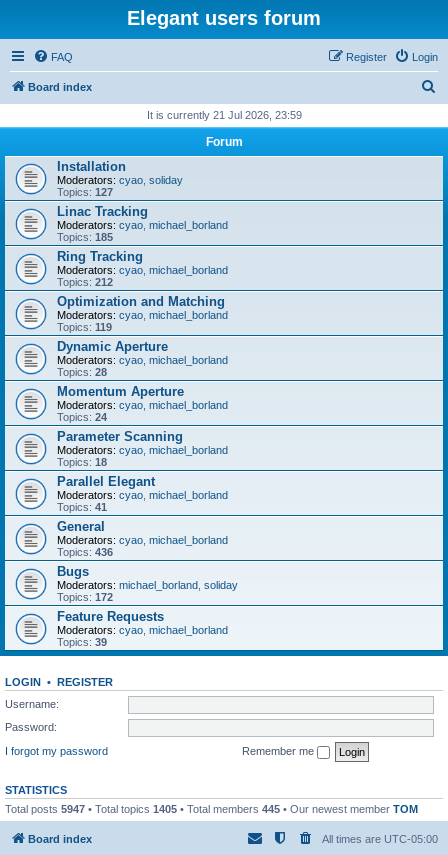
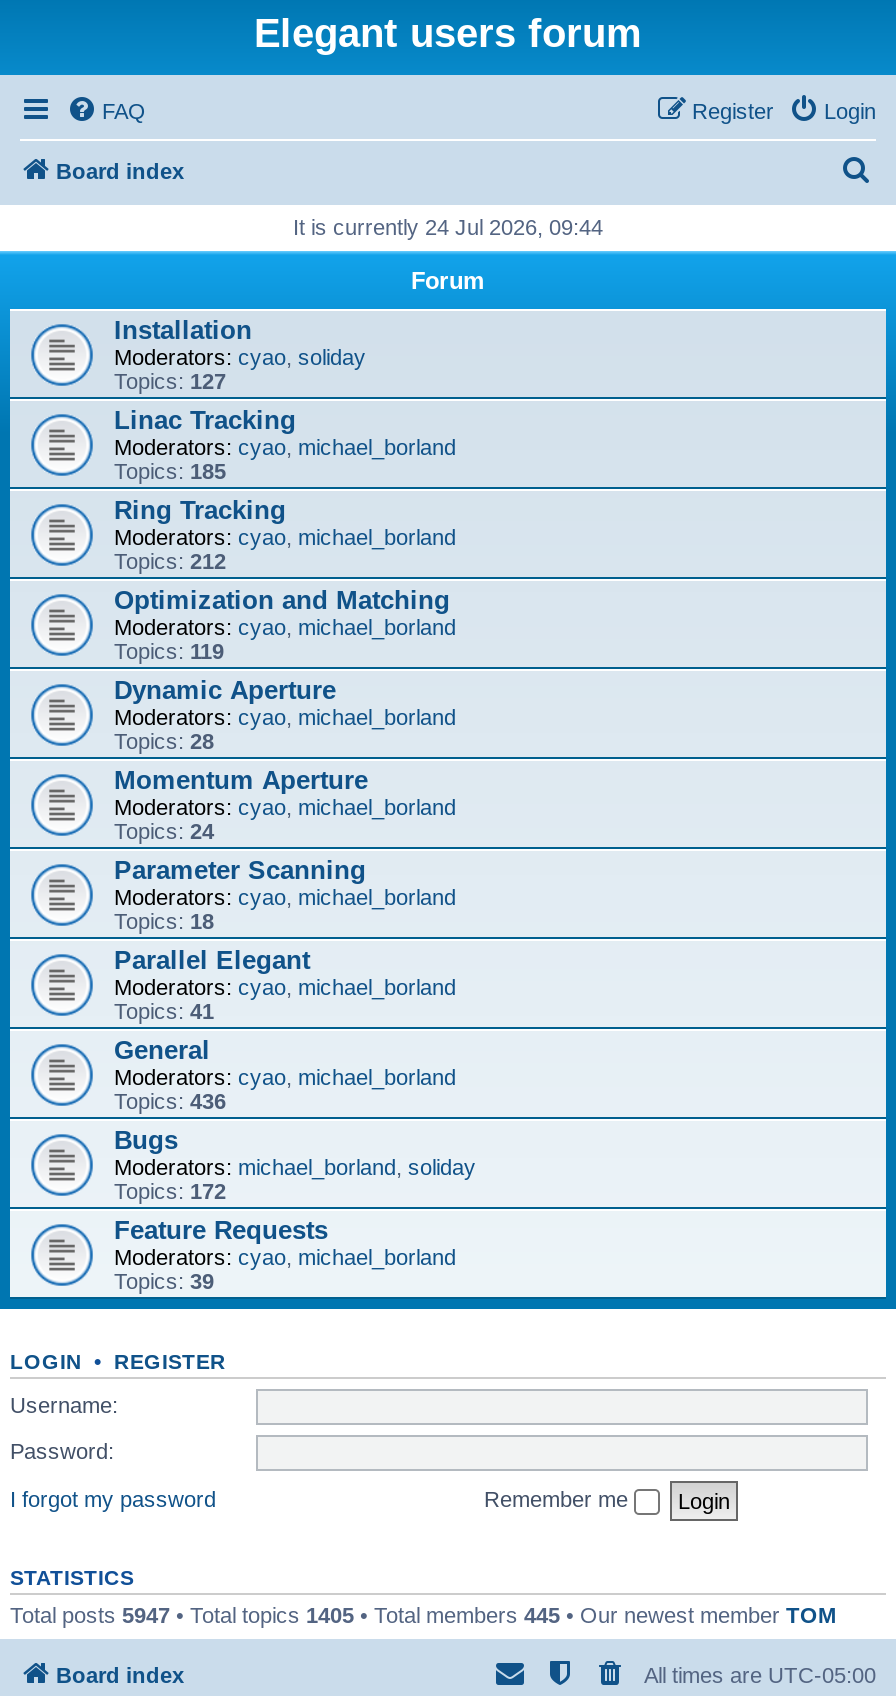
[146,109,301,121] It is currently 21 Jul 2026, 23:59 -> [293,215,603,239] It is currently 24 Jul 2026, 09:44

